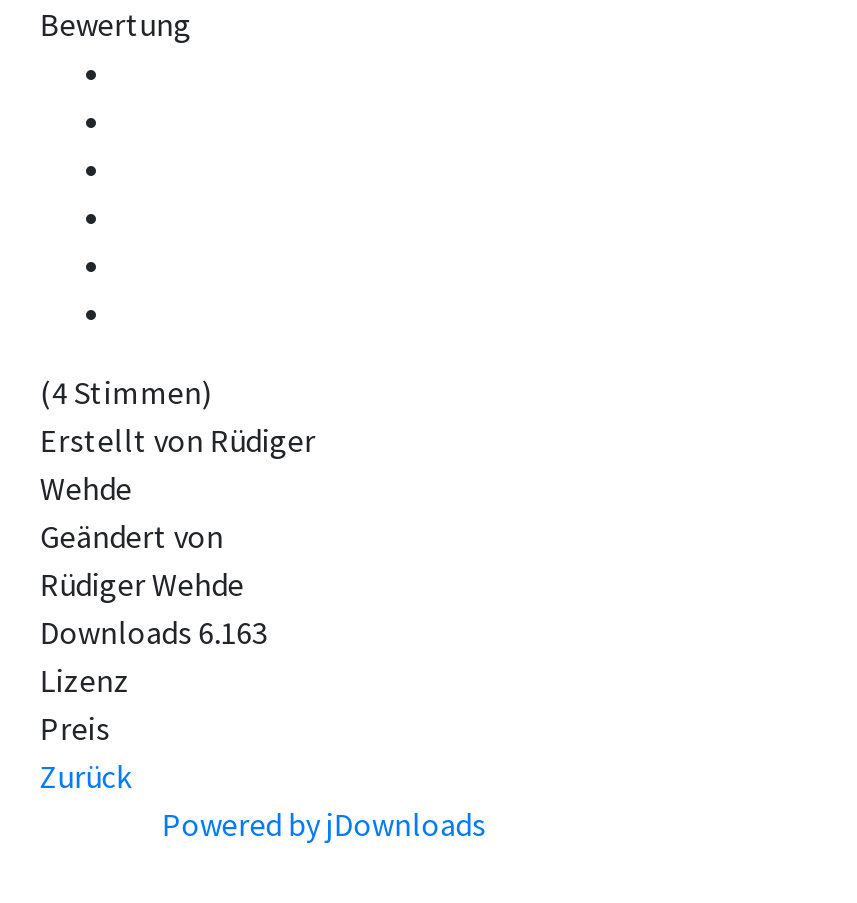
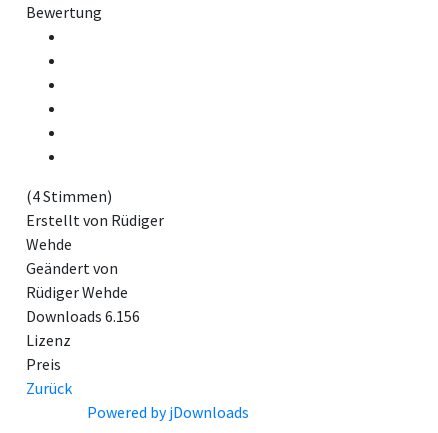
[40,612,268,652] Downloads 6.163 -> [26,306,140,326] Downloads 6.156

